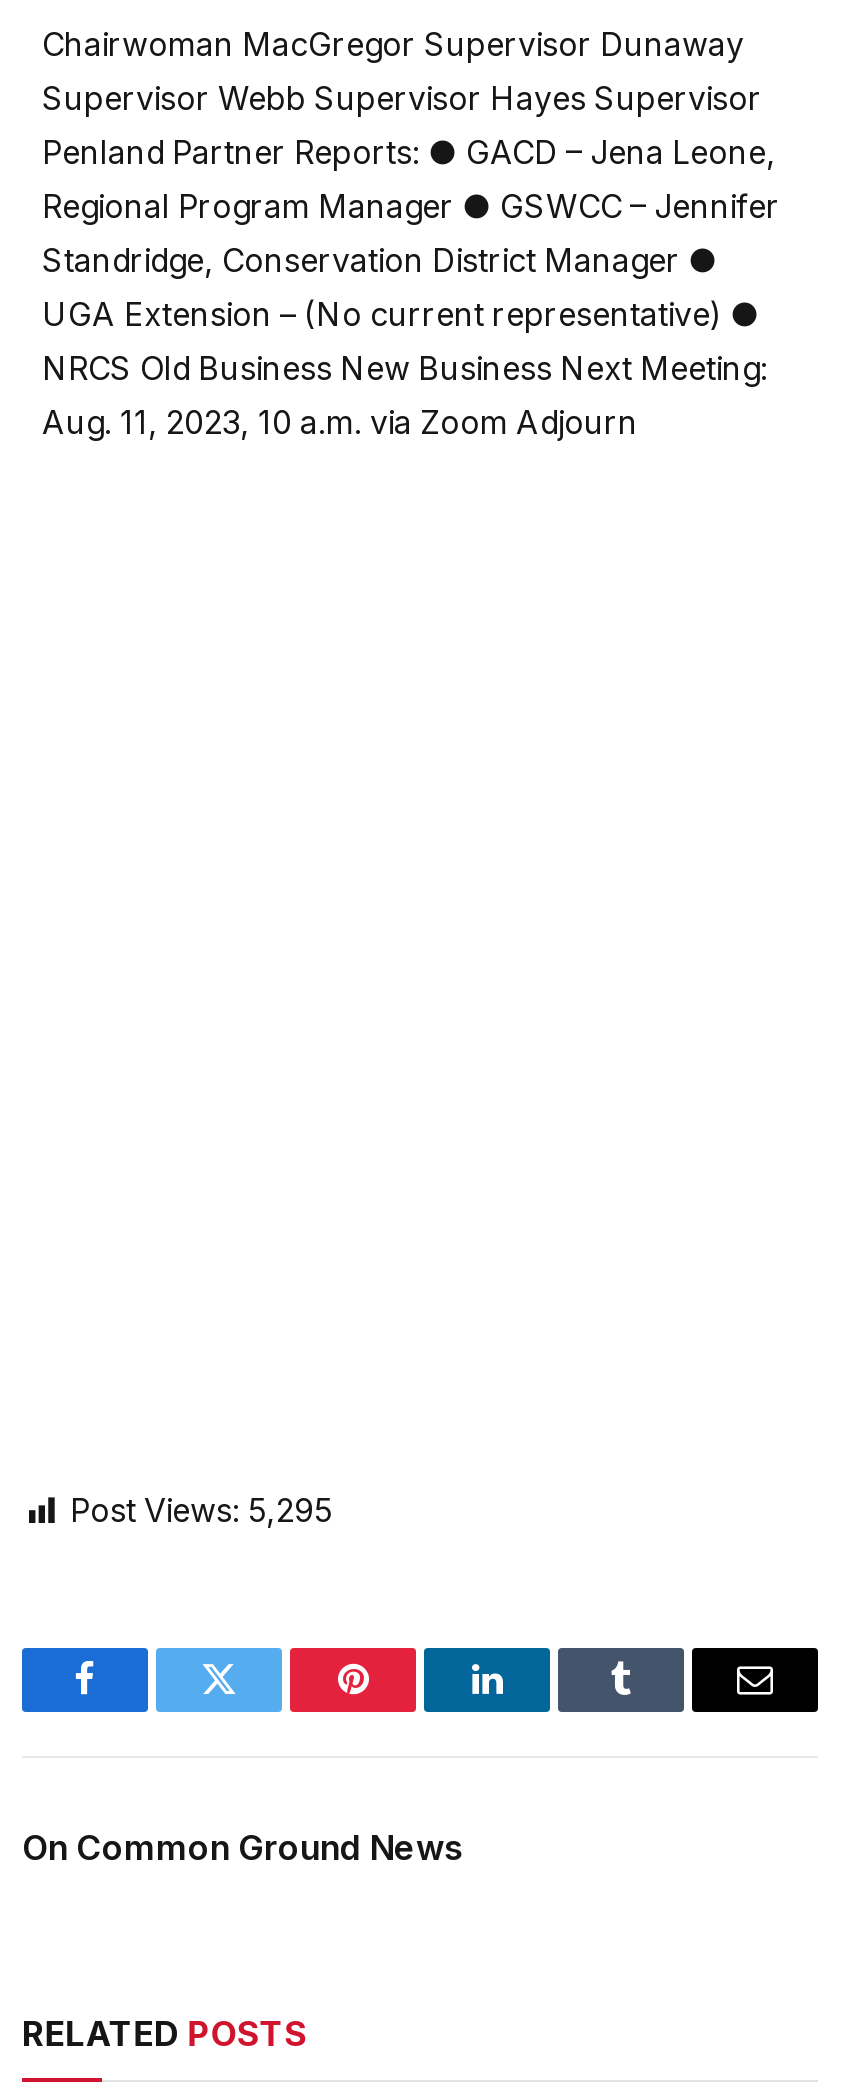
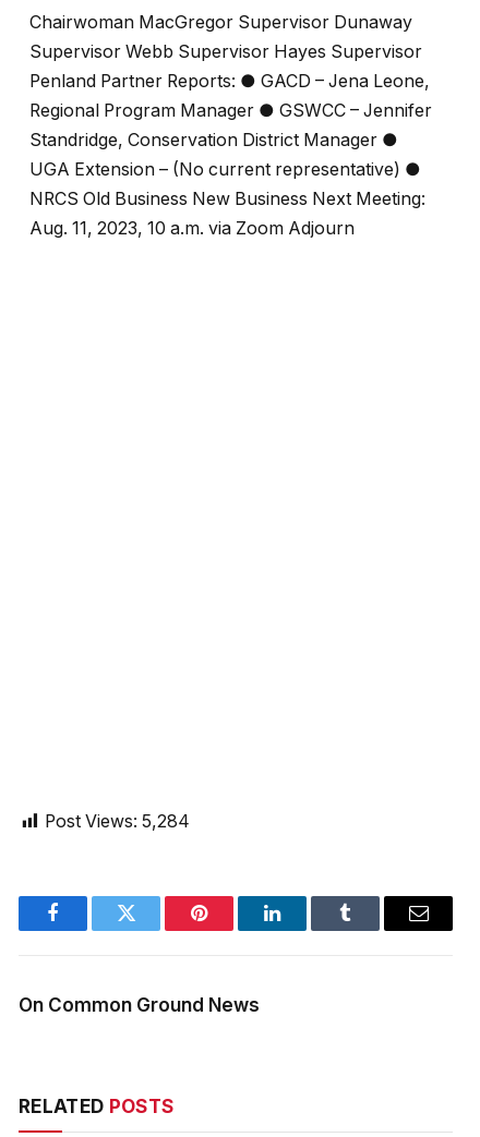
[70,1493,332,1531] Post Views: 5,295 -> [45,811,190,832] Post Views: 5,284

